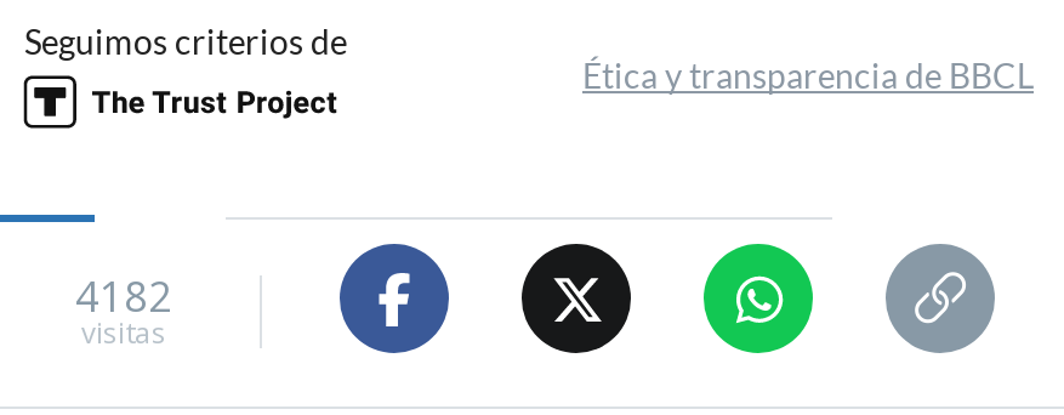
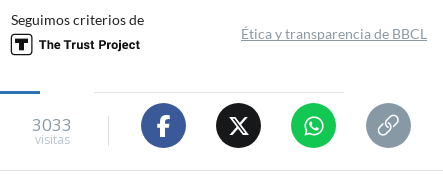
[75,268,172,324] 4182 -> [32,113,72,136] 3033

